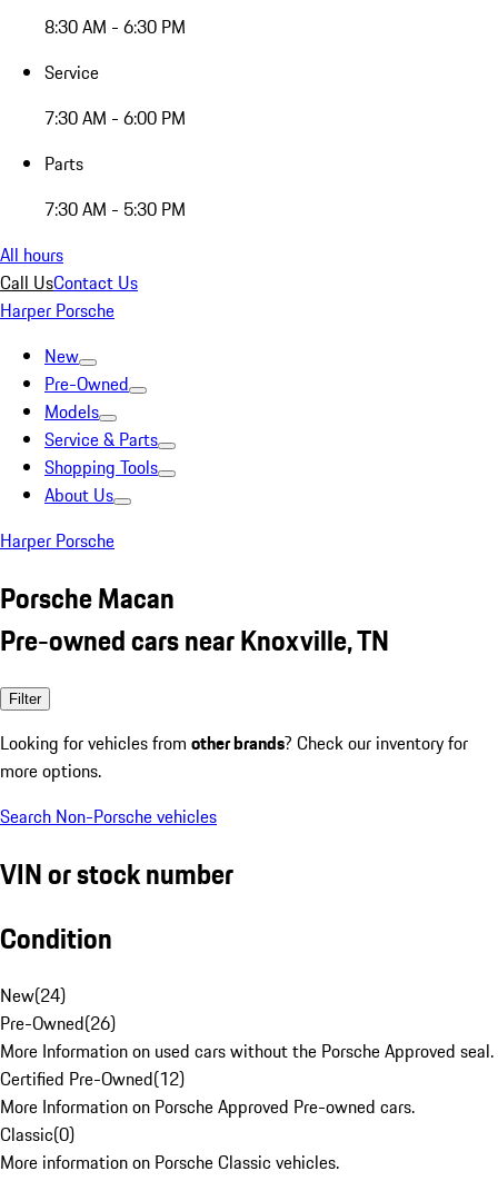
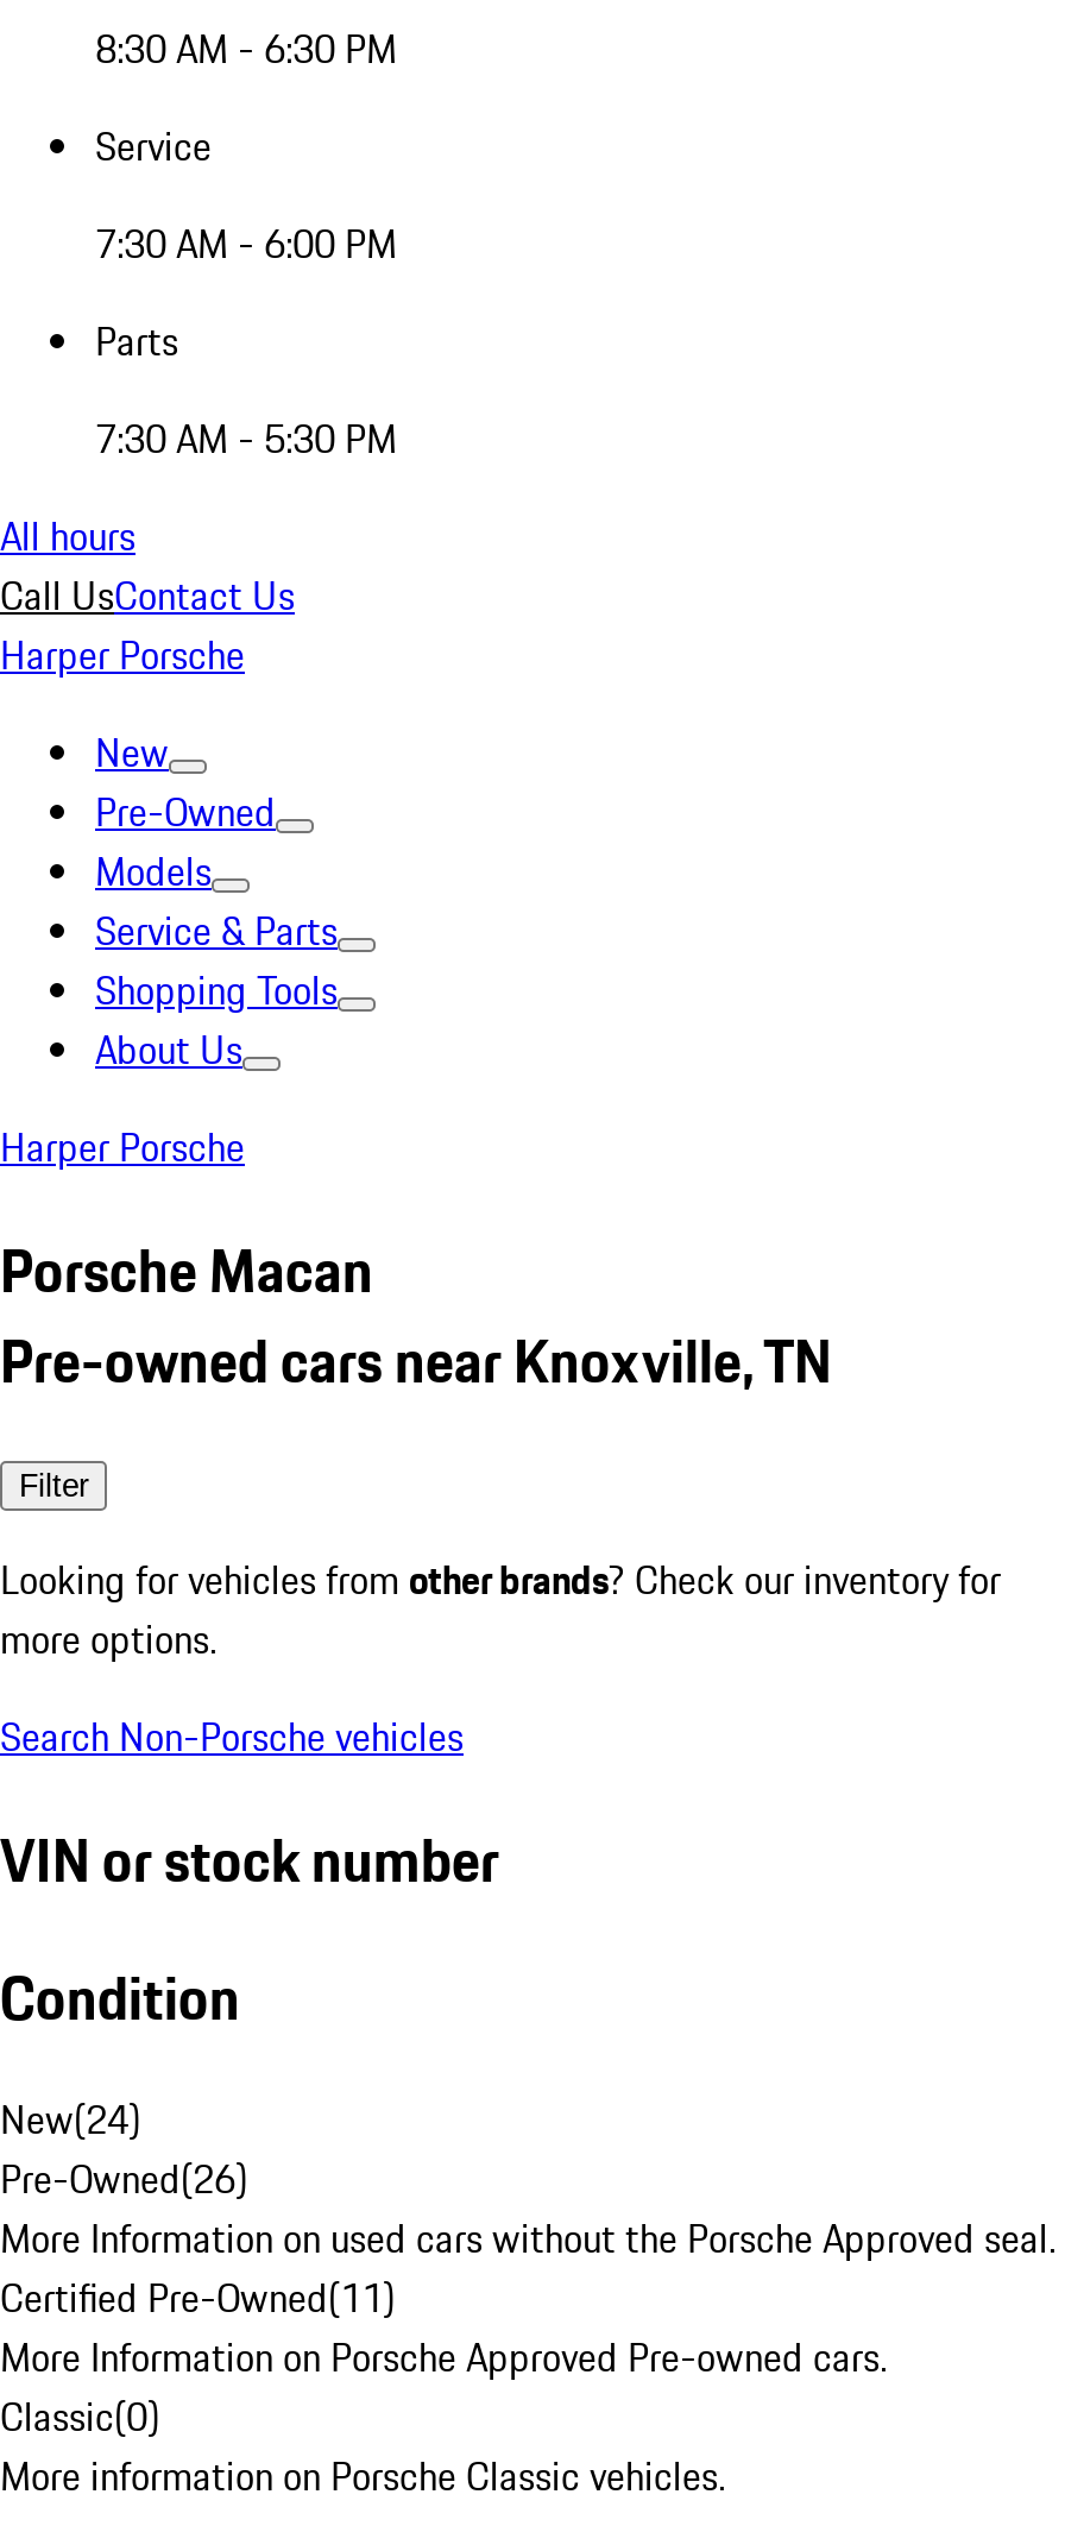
[0,1065,185,1091] Certified Pre-Owned(12) -> [0,2268,395,2325] Certified Pre-Owned(11)

